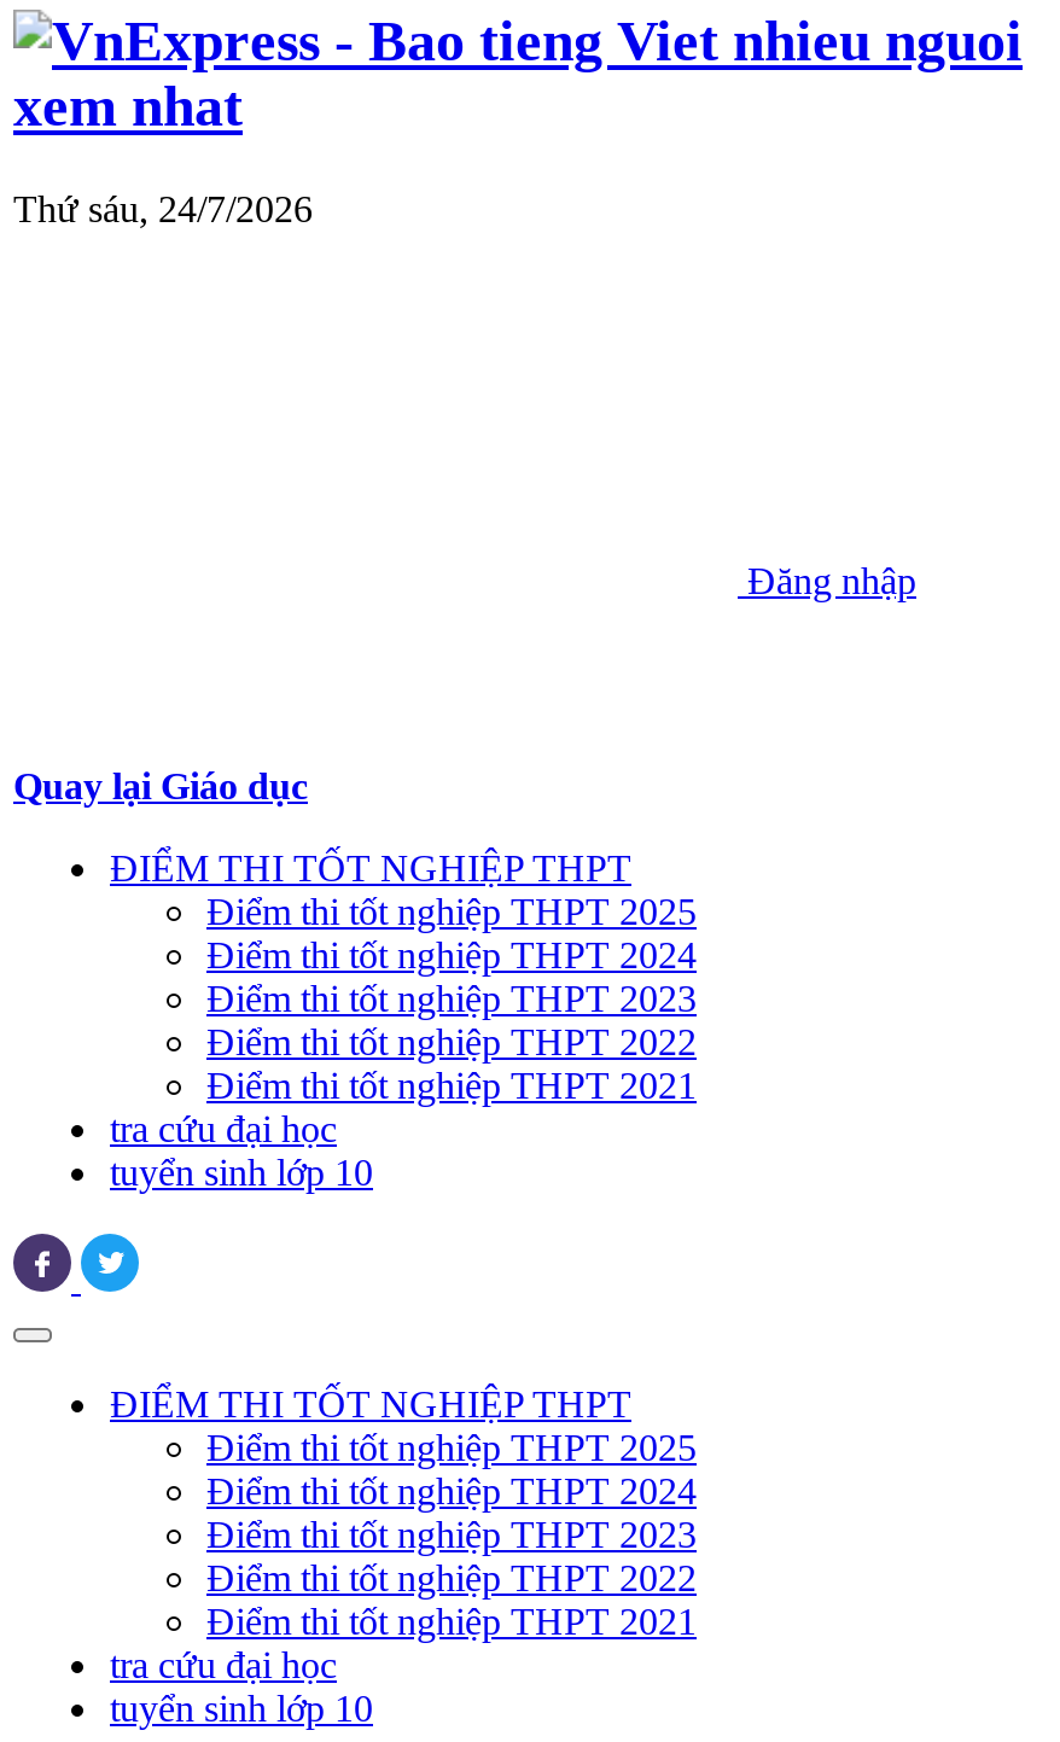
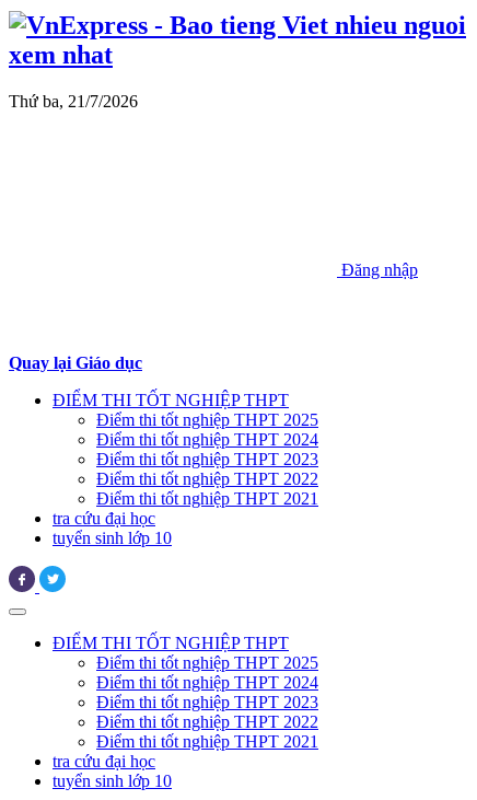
[13,188,313,229] Thứ sáu, 24/7/2026 -> [9,92,138,110] Thứ ba, 21/7/2026

